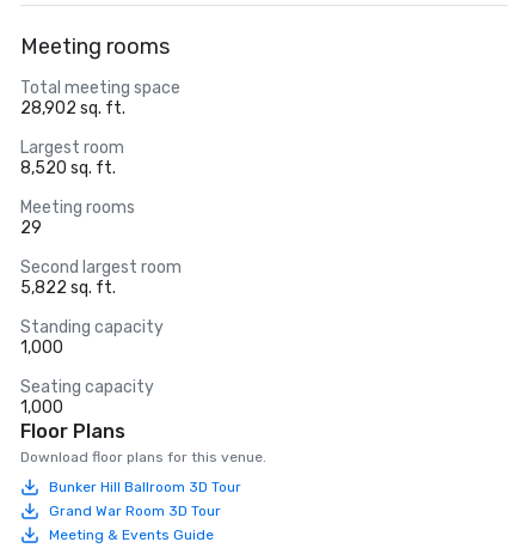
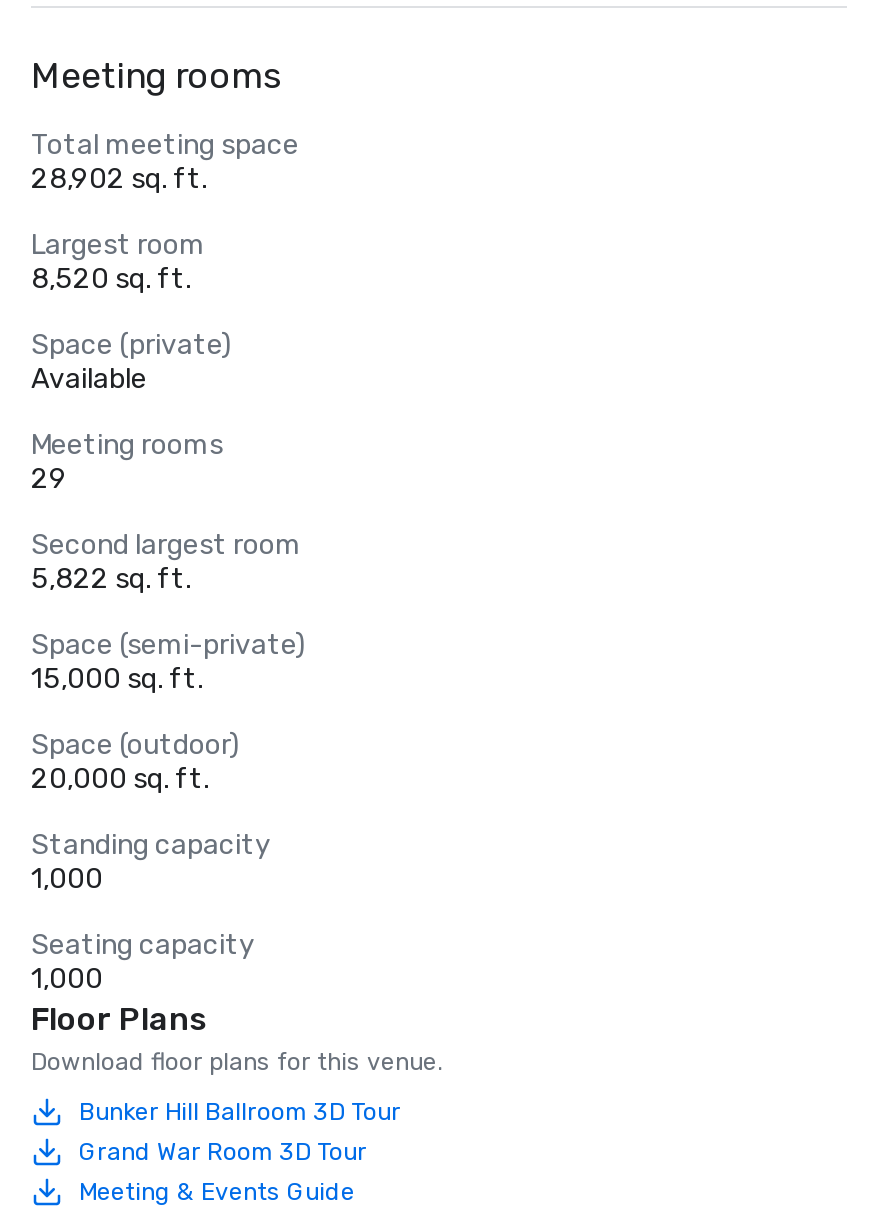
none -> [31,328,231,396] Space (private) | Available
none -> [31,628,305,796] Space (semi-private) | 15,000 sq. ft. | Space (outdoor) | 20,000 sq. ft.

